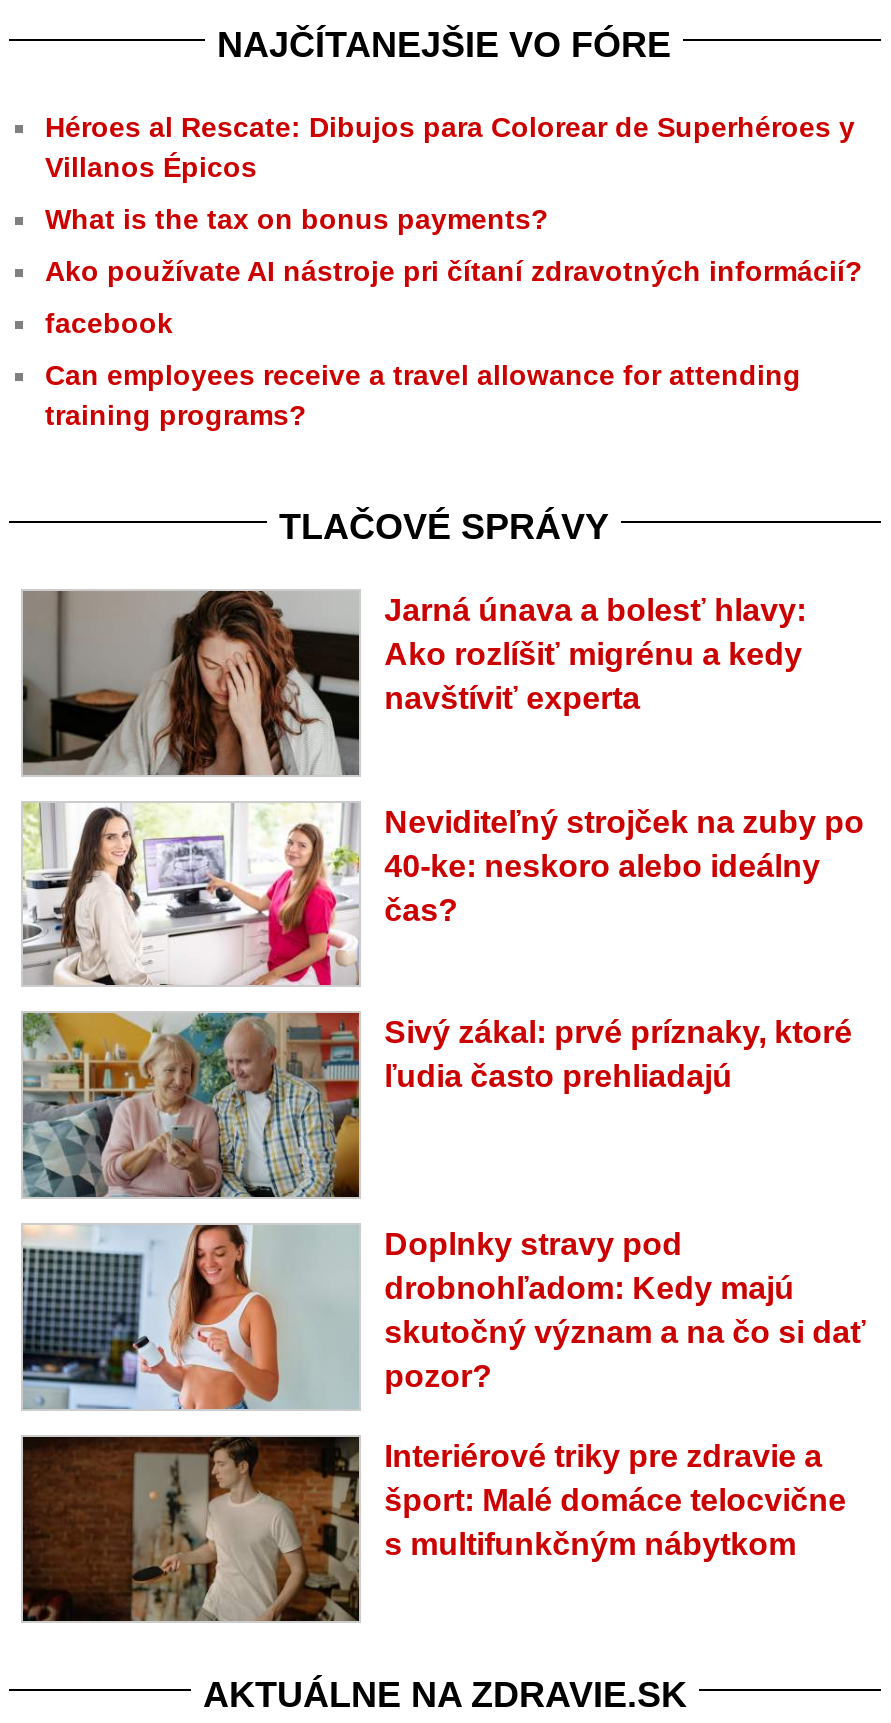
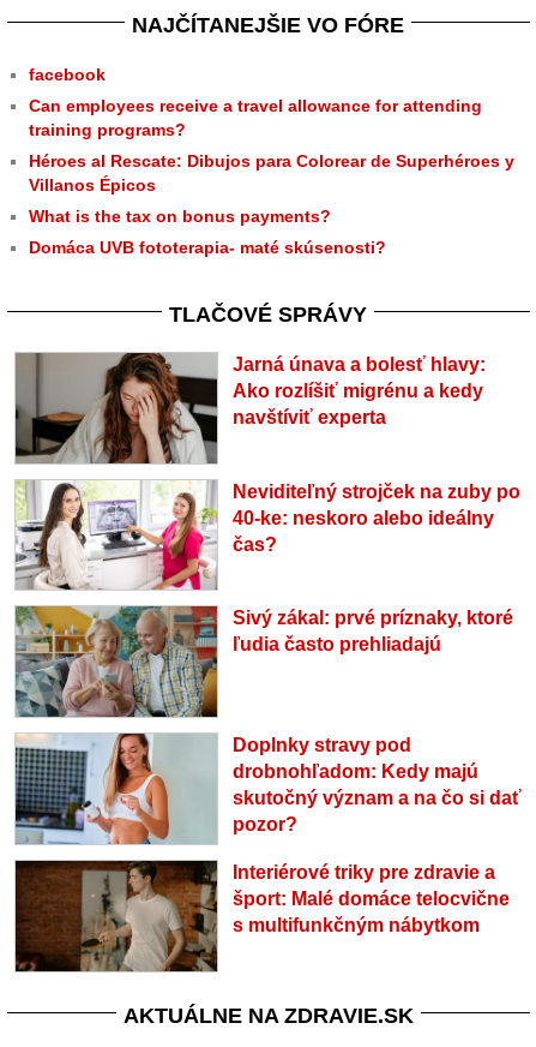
moved [45,111,855,235] -> [29,151,514,226]: Héroes al Rescate: Dibujos para Colorear de Superhéroes y | Villanos Épicos | What is the tax on bonus payments?
[45,255,863,287] Ako používate AI nástroje pri čítaní zdravotných informácií? -> none
moved [45,307,801,431] -> [29,65,482,139]: facebook | Can employees receive a travel allowance for attending | training programs?
none -> [29,238,386,257] Domáca UVB fototerapia- maté skúsenosti?

